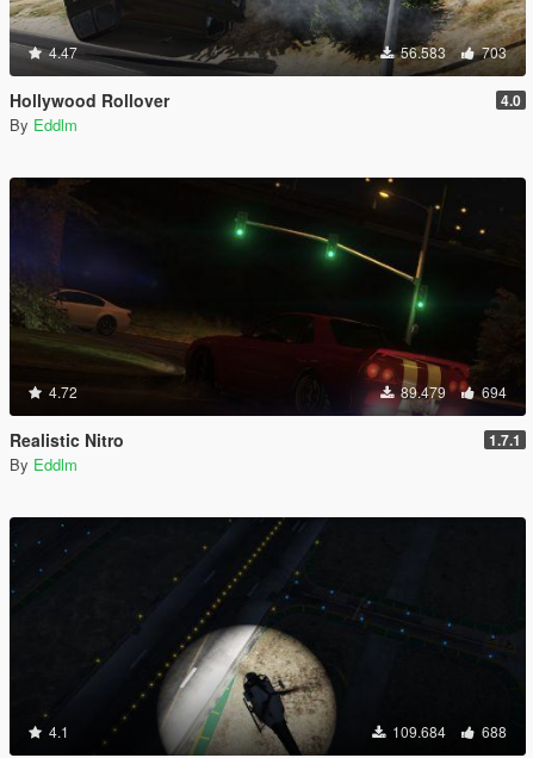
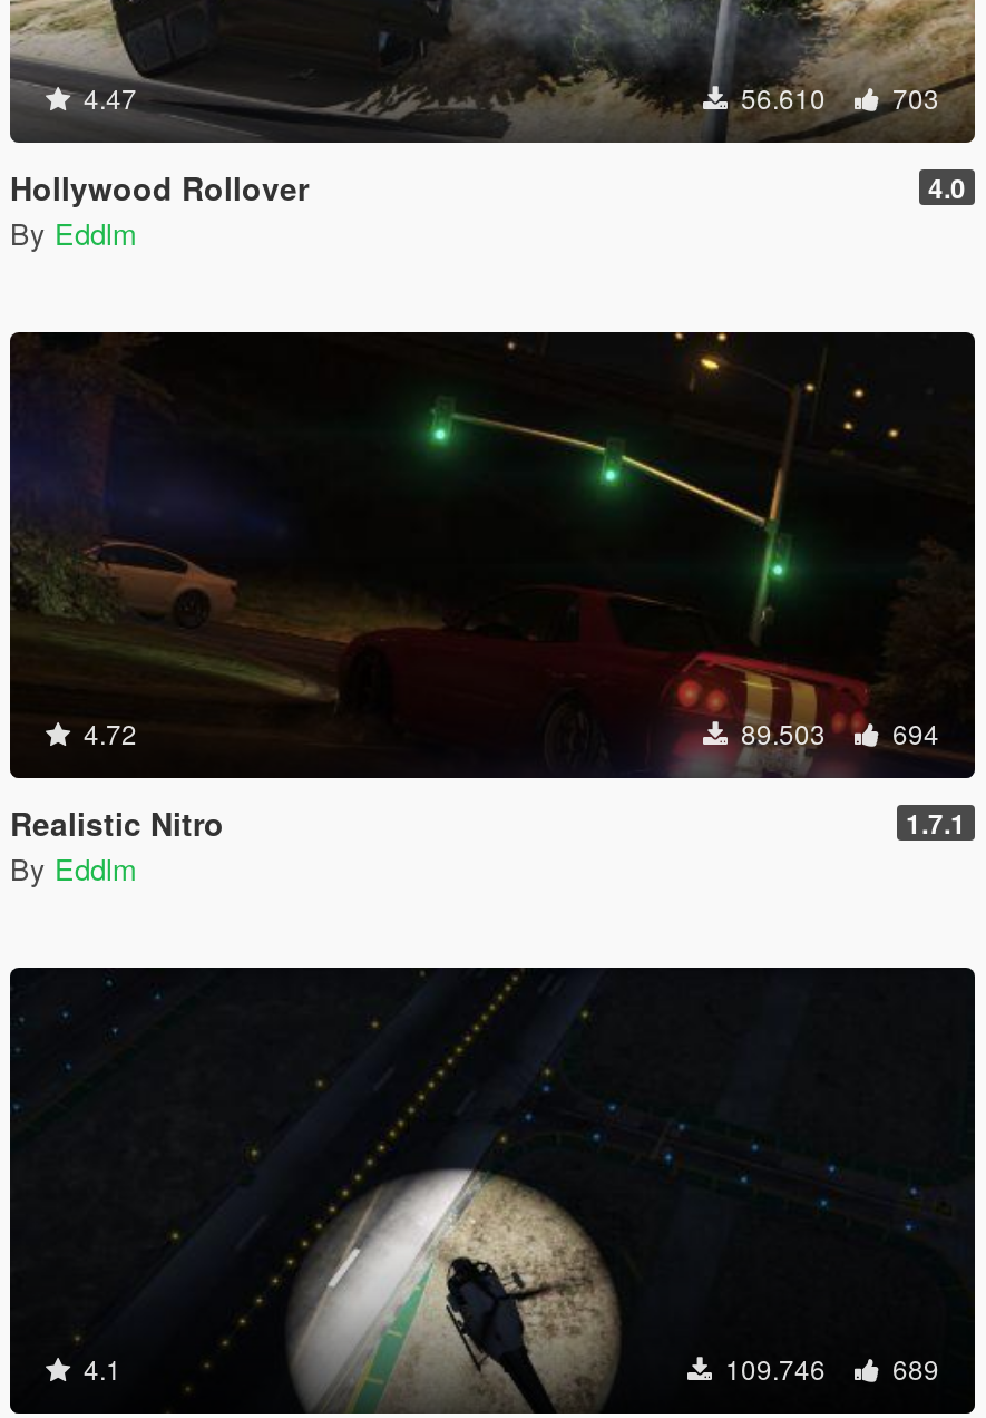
[397,42,507,62] 56.583 703 -> [734,78,939,116] 56.610 703
[397,381,507,402] 89.479 694 -> [734,713,939,751] 89.503 694
[389,721,450,741] 109.684 -> [719,1349,832,1387] 109.746
[478,721,507,741] 688 -> [886,1349,939,1387] 689

